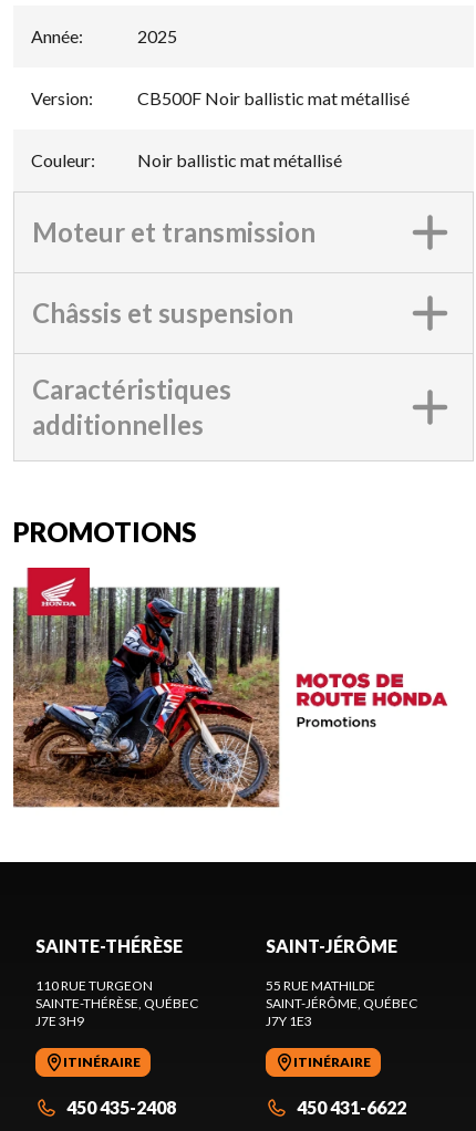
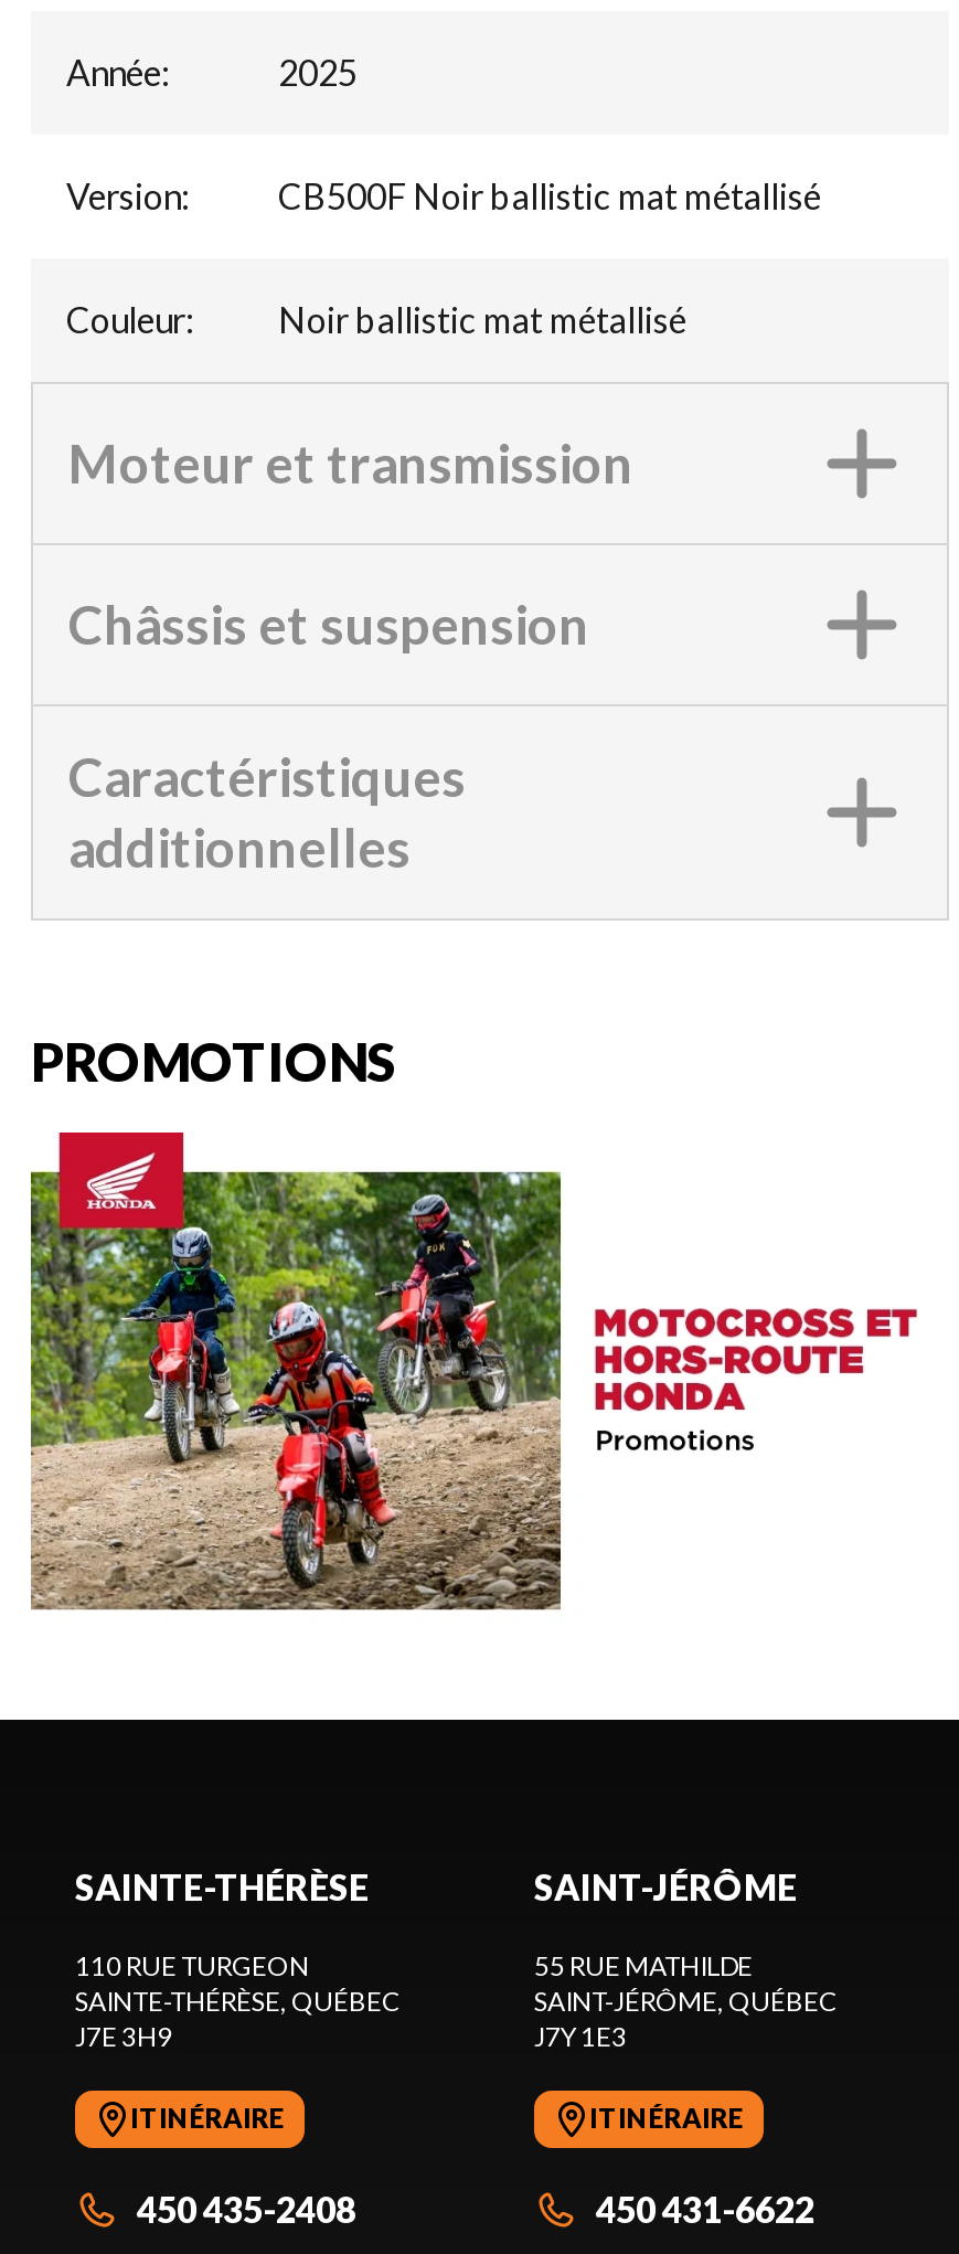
[12,587,280,808] [image] -> [29,1170,563,1612] [image]
[296,656,457,707] [image] -> [592,1307,918,1413] [image]

